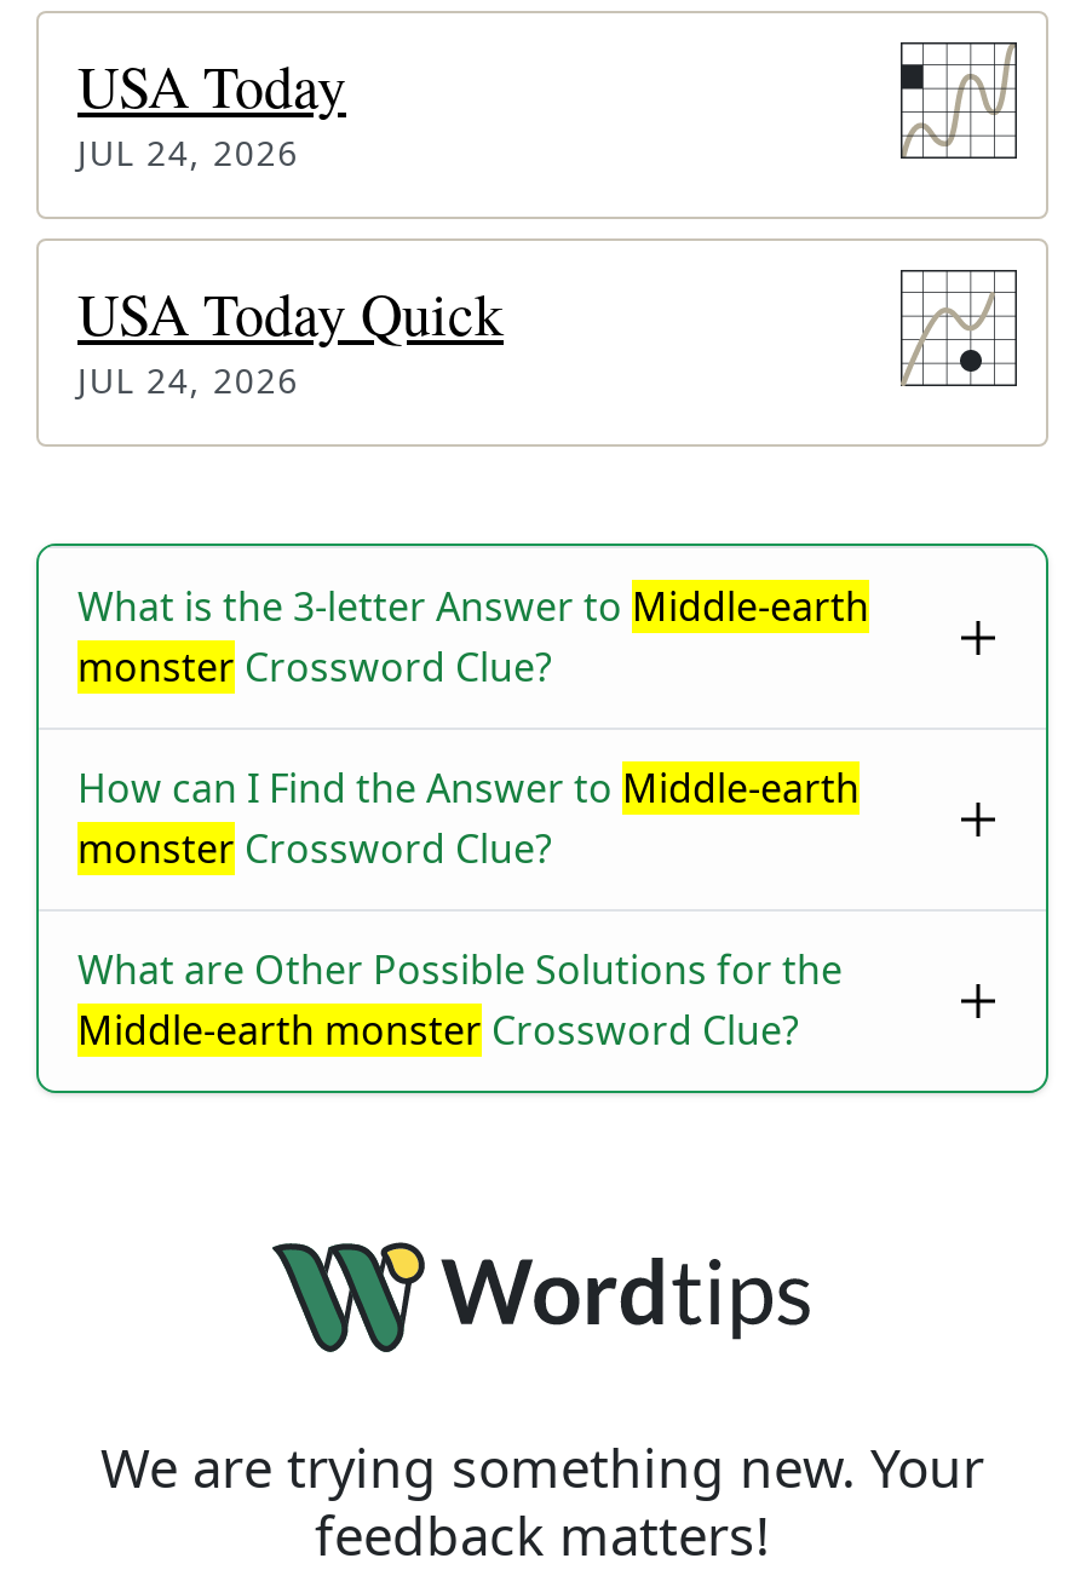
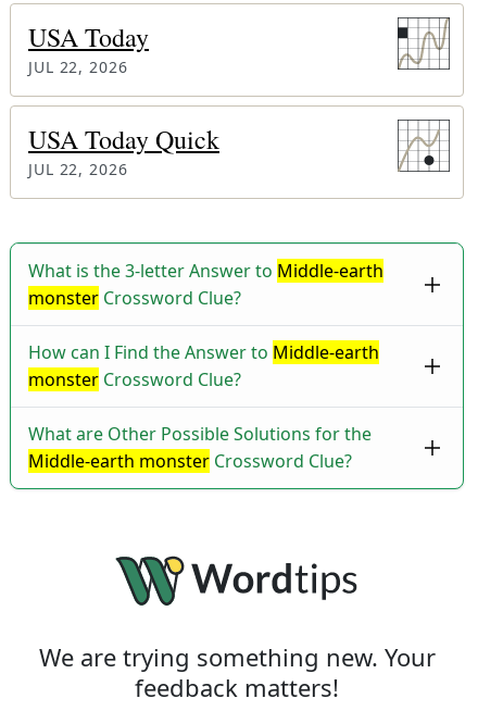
[77,130,299,176] JUL 24, 2026 -> [28,57,128,77] JUL 22, 2026
[77,357,299,403] JUL 24, 2026 -> [28,159,128,179] JUL 22, 2026

